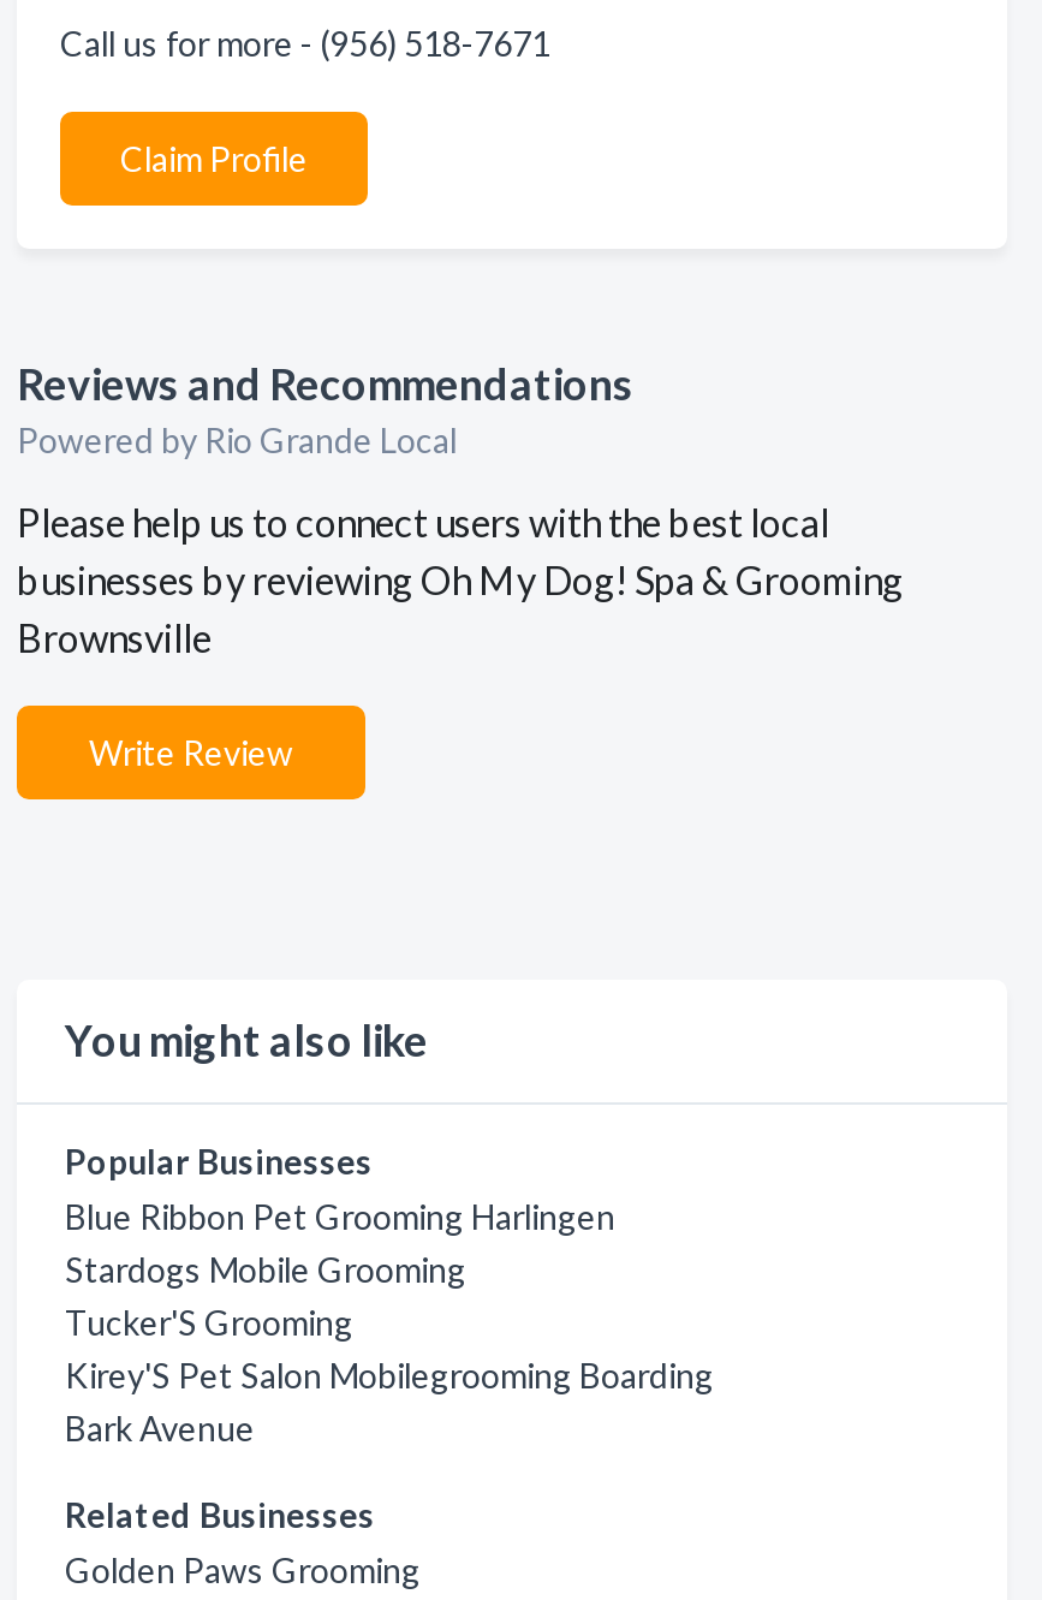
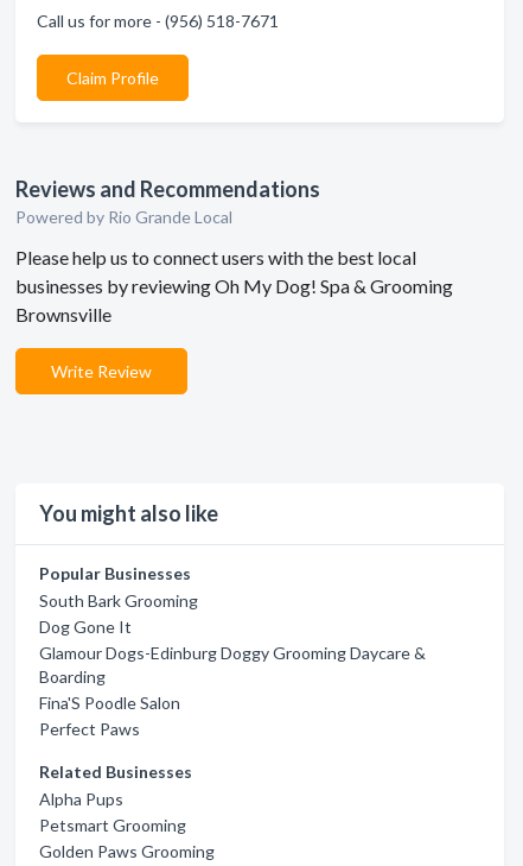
[65,1196,714,1449] Blue Ribbon Pet Grooming Harlingen | Stardogs Mobile Grooming | Tucker'S Grooming | Kirey'S Pet Salon Mobilegrooming Boarding | Bark Avenue -> [39,590,426,739] South Bark Grooming | Dog Gone It | Glamour Dogs-Edinburg Doggy Grooming Daycare & | Boarding | Fina'S Poodle Salon | Perfect Paws
none -> [39,789,186,835] Alpha Pups | Petsmart Grooming

